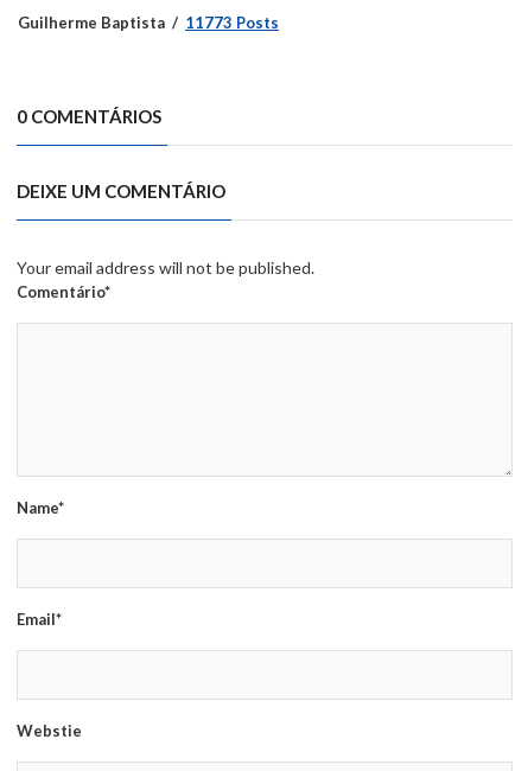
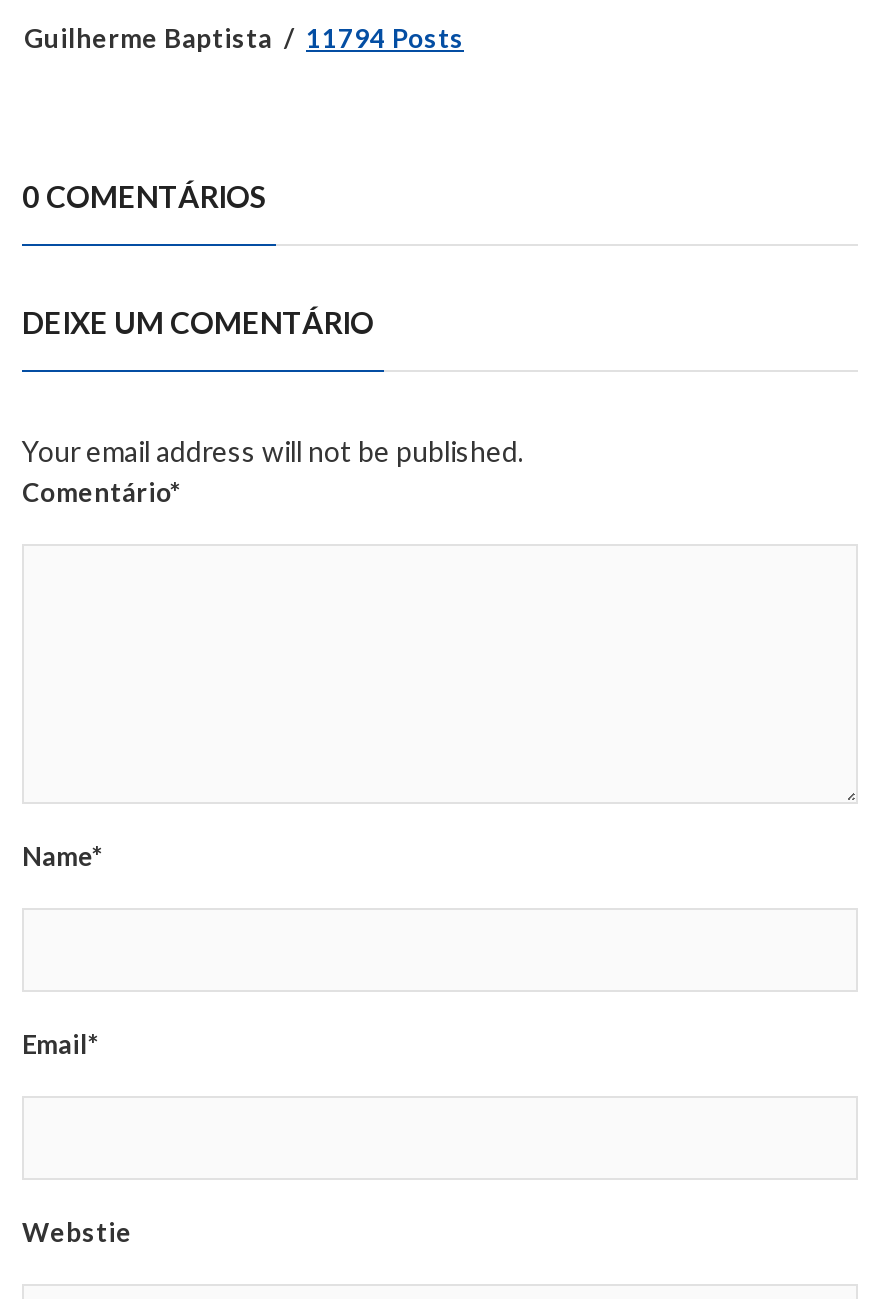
[18,13,279,32] Guilherme Baptista 11773 Posts -> [24,21,464,53] Guilherme Baptista 11794 Posts

